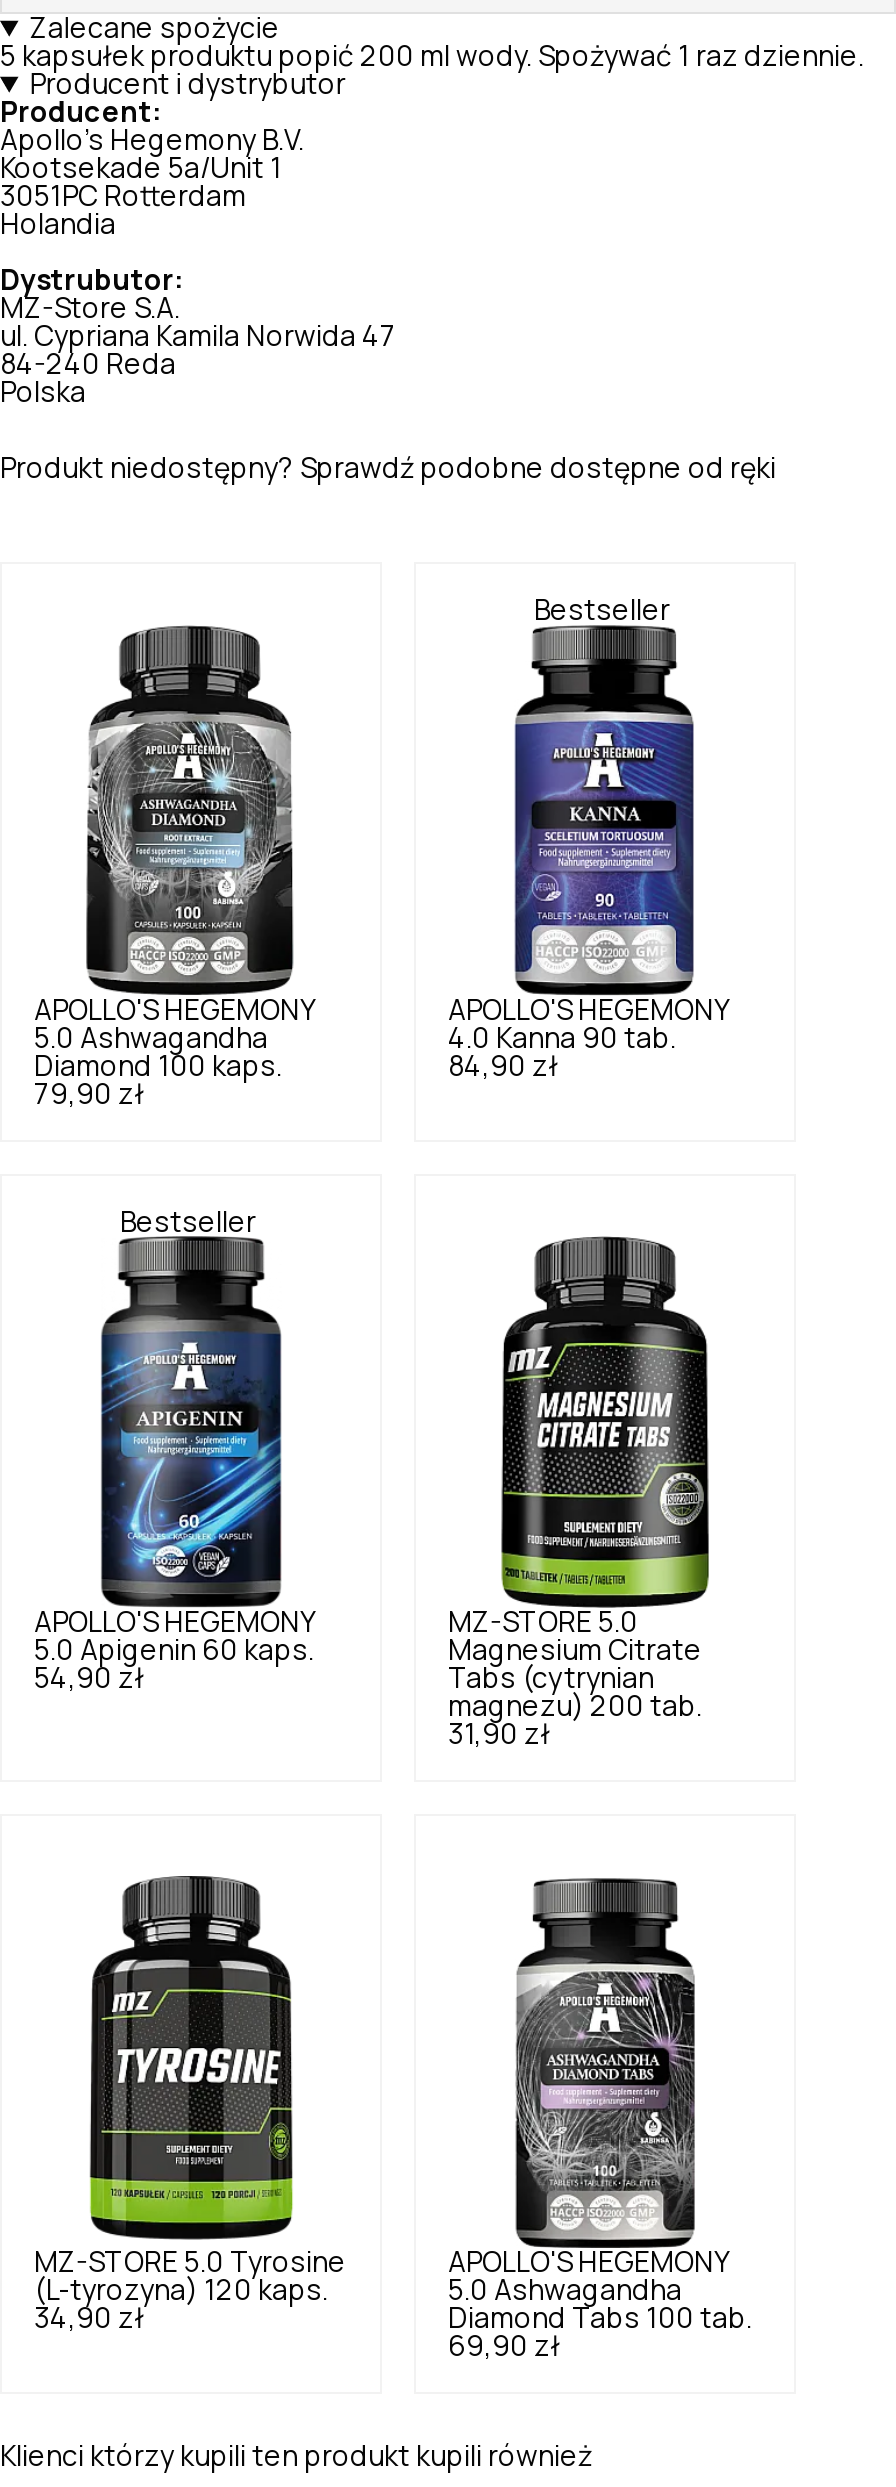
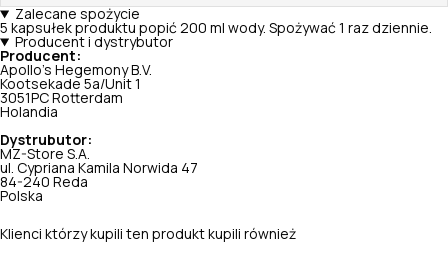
[0,454,776,482] Produkt niedostępny? Sprawdź podobne dostępne od ręki -> none
[534,596,670,624] Bestseller -> none
[34,624,314,1108] [image] | APOLLO'S HEGEMONY | 5.0 Ashwagandha | Diamond 100 kaps. | 79,90 zł -> none
[448,640,728,1080] [image] | APOLLO'S HEGEMONY | 4.0 Kanna 90 tab. | 84,90 zł -> none
[120,1208,256,1236] Bestseller -> none
[448,1234,710,1748] [image] | MZ-STORE 5.0 | Magnesium Citrate | Tabs (cytrynian | magnezu) 200 tab. | 31,90 zł -> none
[34,1252,314,1692] [image] | APOLLO'S HEGEMONY | 5.0 Apigenin 60 kaps. | 54,90 zł -> none
[34,1874,346,2332] [image] | MZ-STORE 5.0 Tyrosine | (L-tyrozyna) 120 kaps. | 34,90 zł -> none
[448,1876,752,2360] [image] | APOLLO'S HEGEMONY | 5.0 Ashwagandha | Diamond Tabs 100 tab. | 69,90 zł -> none

